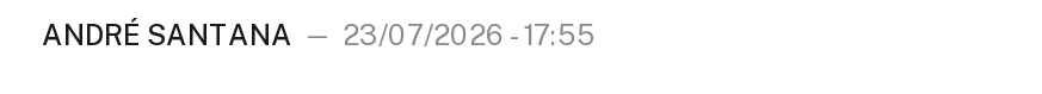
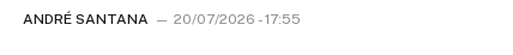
[42,18,596,51] ANDRÉ SANTANA 23/07/2026 - 17:55 -> [23,11,301,27] ANDRÉ SANTANA 20/07/2026 - 17:55

